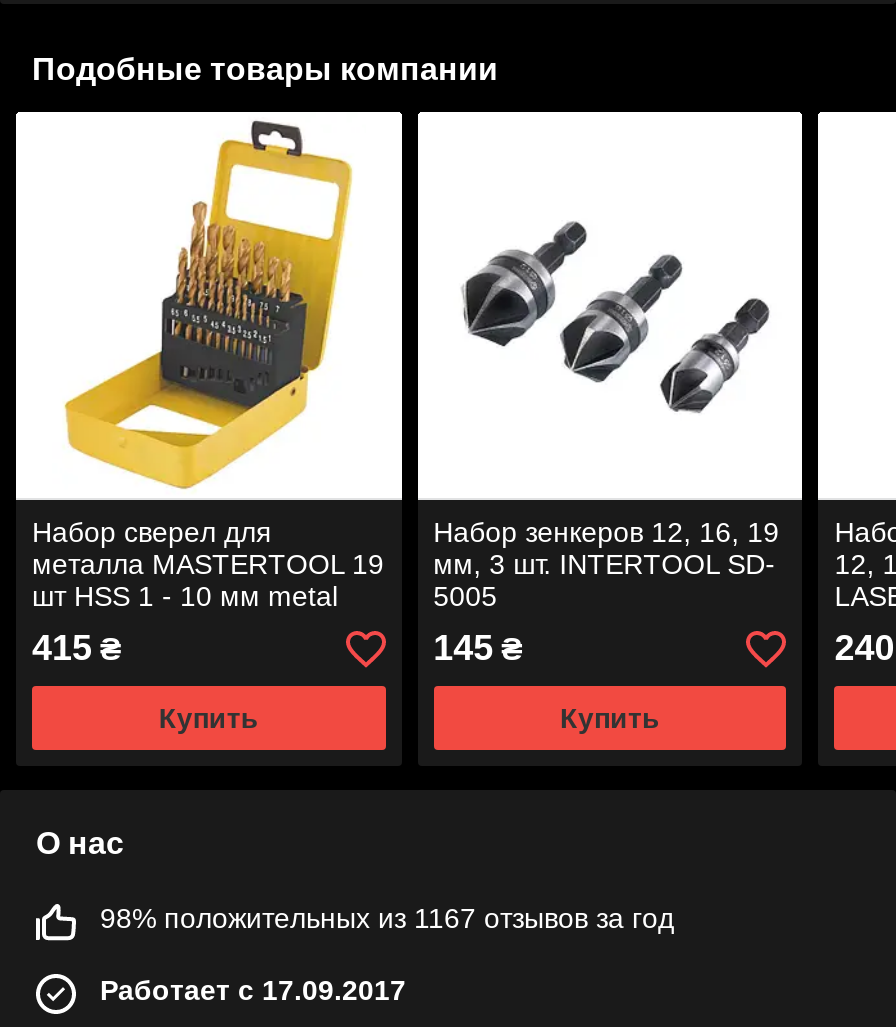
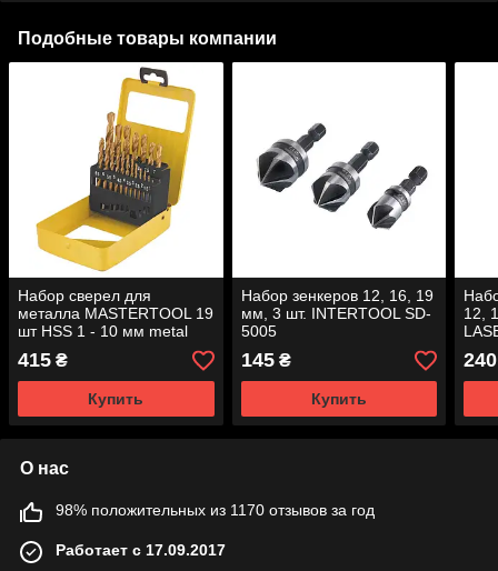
[100,902,674,934] 98% положительных из 1167 отзывов за год -> [56,501,375,519] 98% положительных из 1170 отзывов за год

